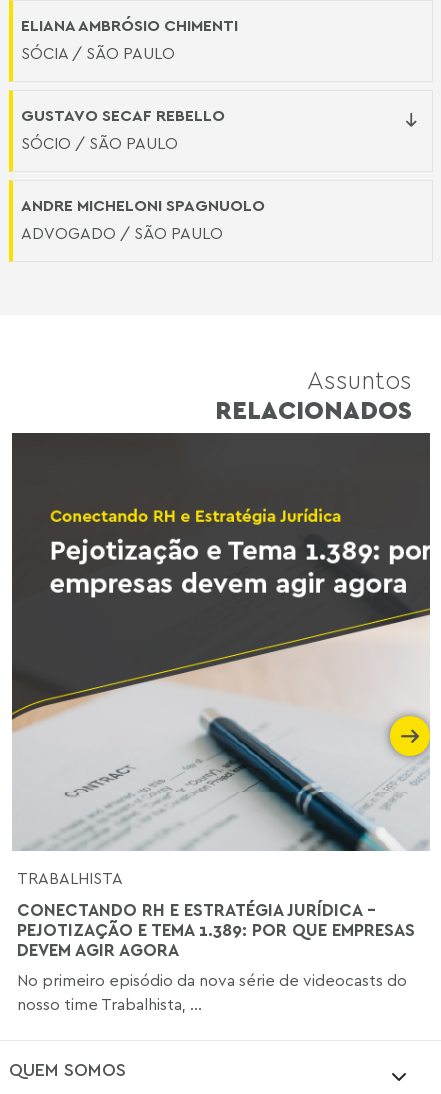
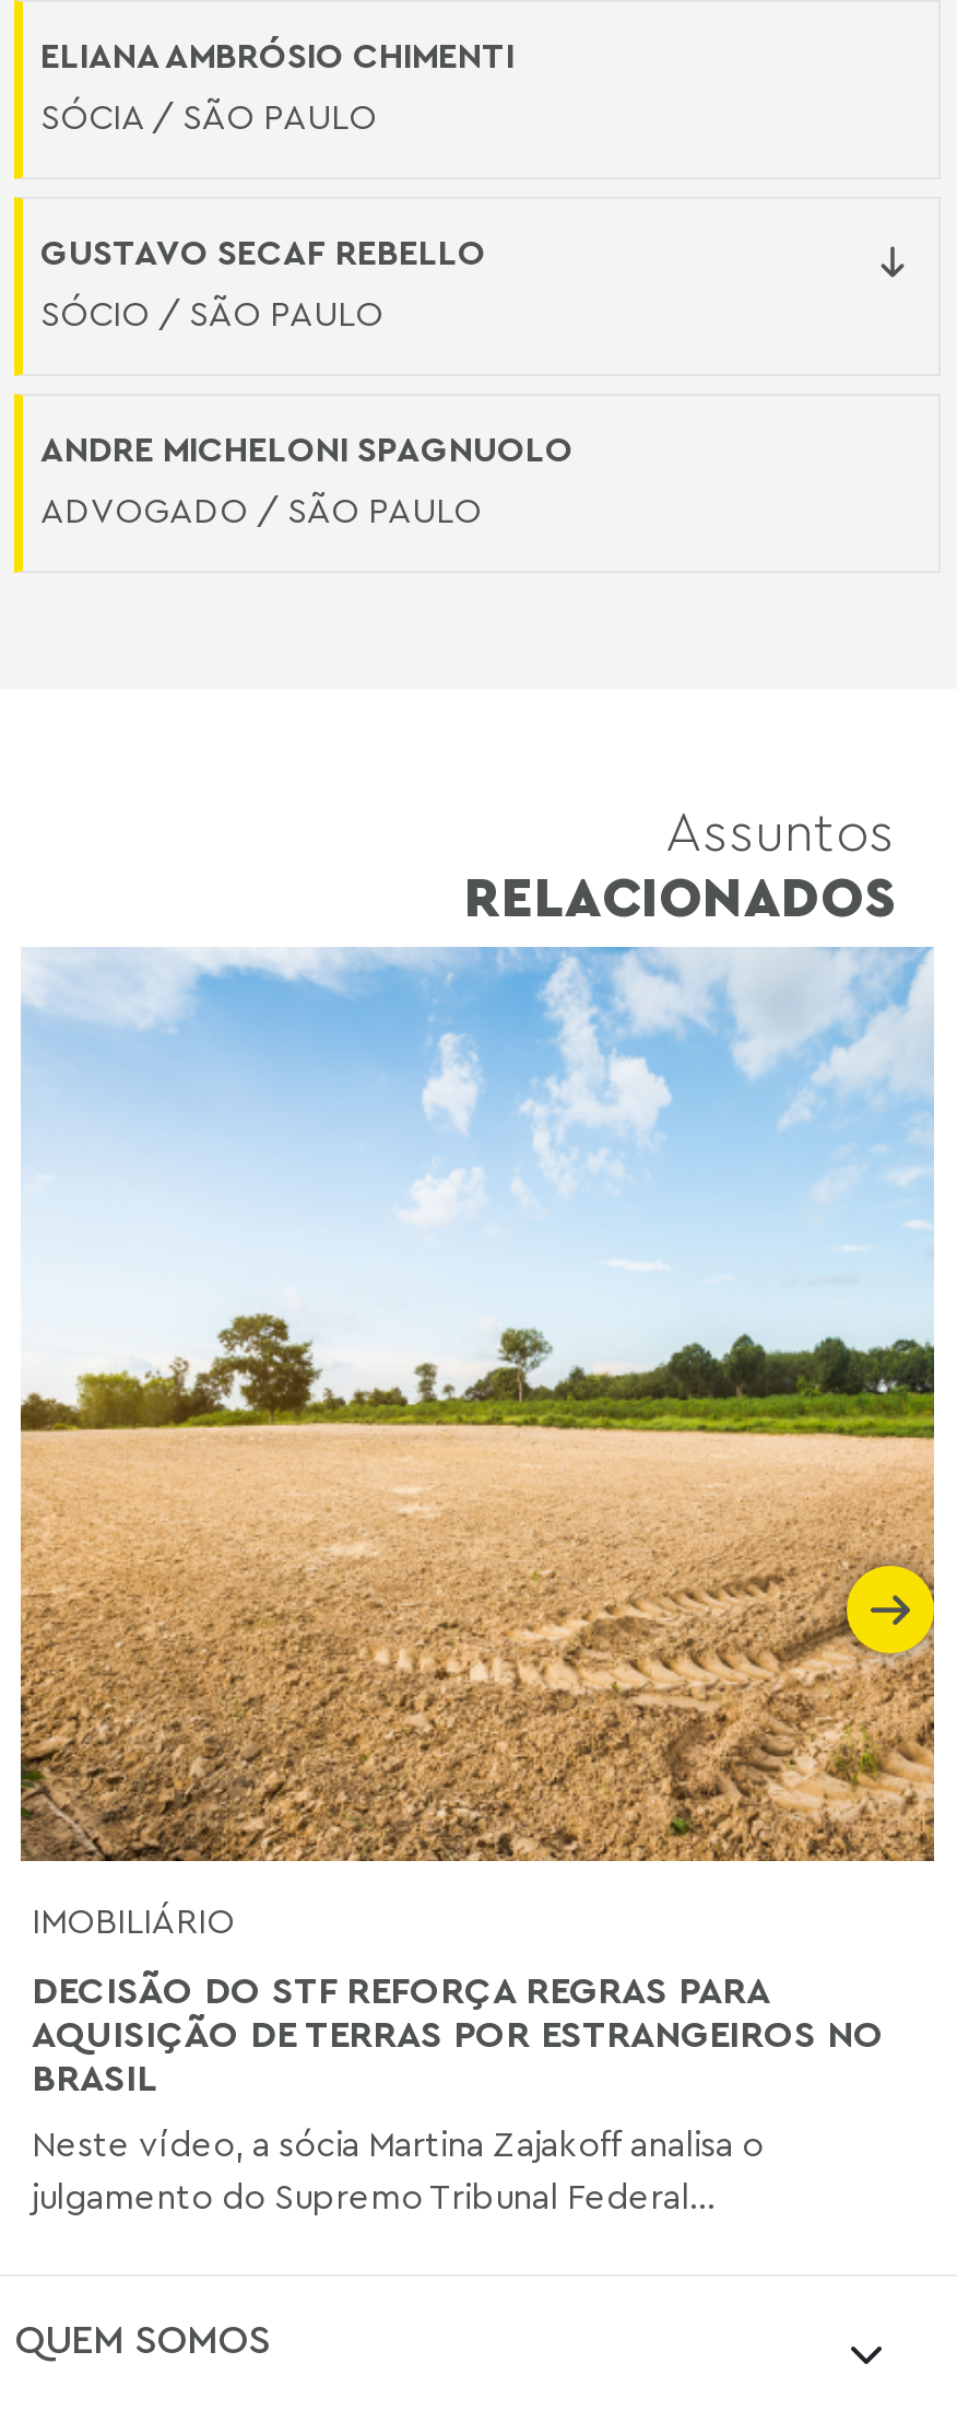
[11,432,431,887] [image] | TRABALHISTA -> [19,945,936,1941] [image] | IMOBILIÁRIO
[17,898,415,959] CONECTANDO RH E ESTRATÉGIA JURÍDICA - | PEJOTIZAÇÃO E TEMA 1.389: POR QUE EMPRESAS | DEVEM AGIR AGORA -> [32,1965,884,2098] DECISÃO DO STF REFORÇA REGRAS PARA | AQUISIÇÃO DE TERRAS POR ESTRANGEIROS NO | BRASIL
[17,969,407,1013] No primeiro episódio da nova série de videocasts do | nosso time Trabalhista, ... -> [32,2120,764,2216] Neste vídeo, a sócia Martina Zajakoff analisa o | julgamento do Supremo Tribunal Federal...

